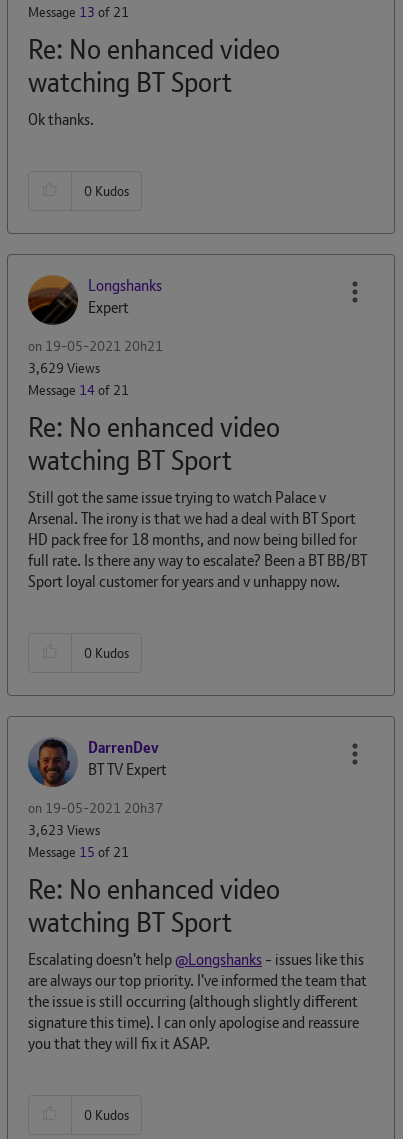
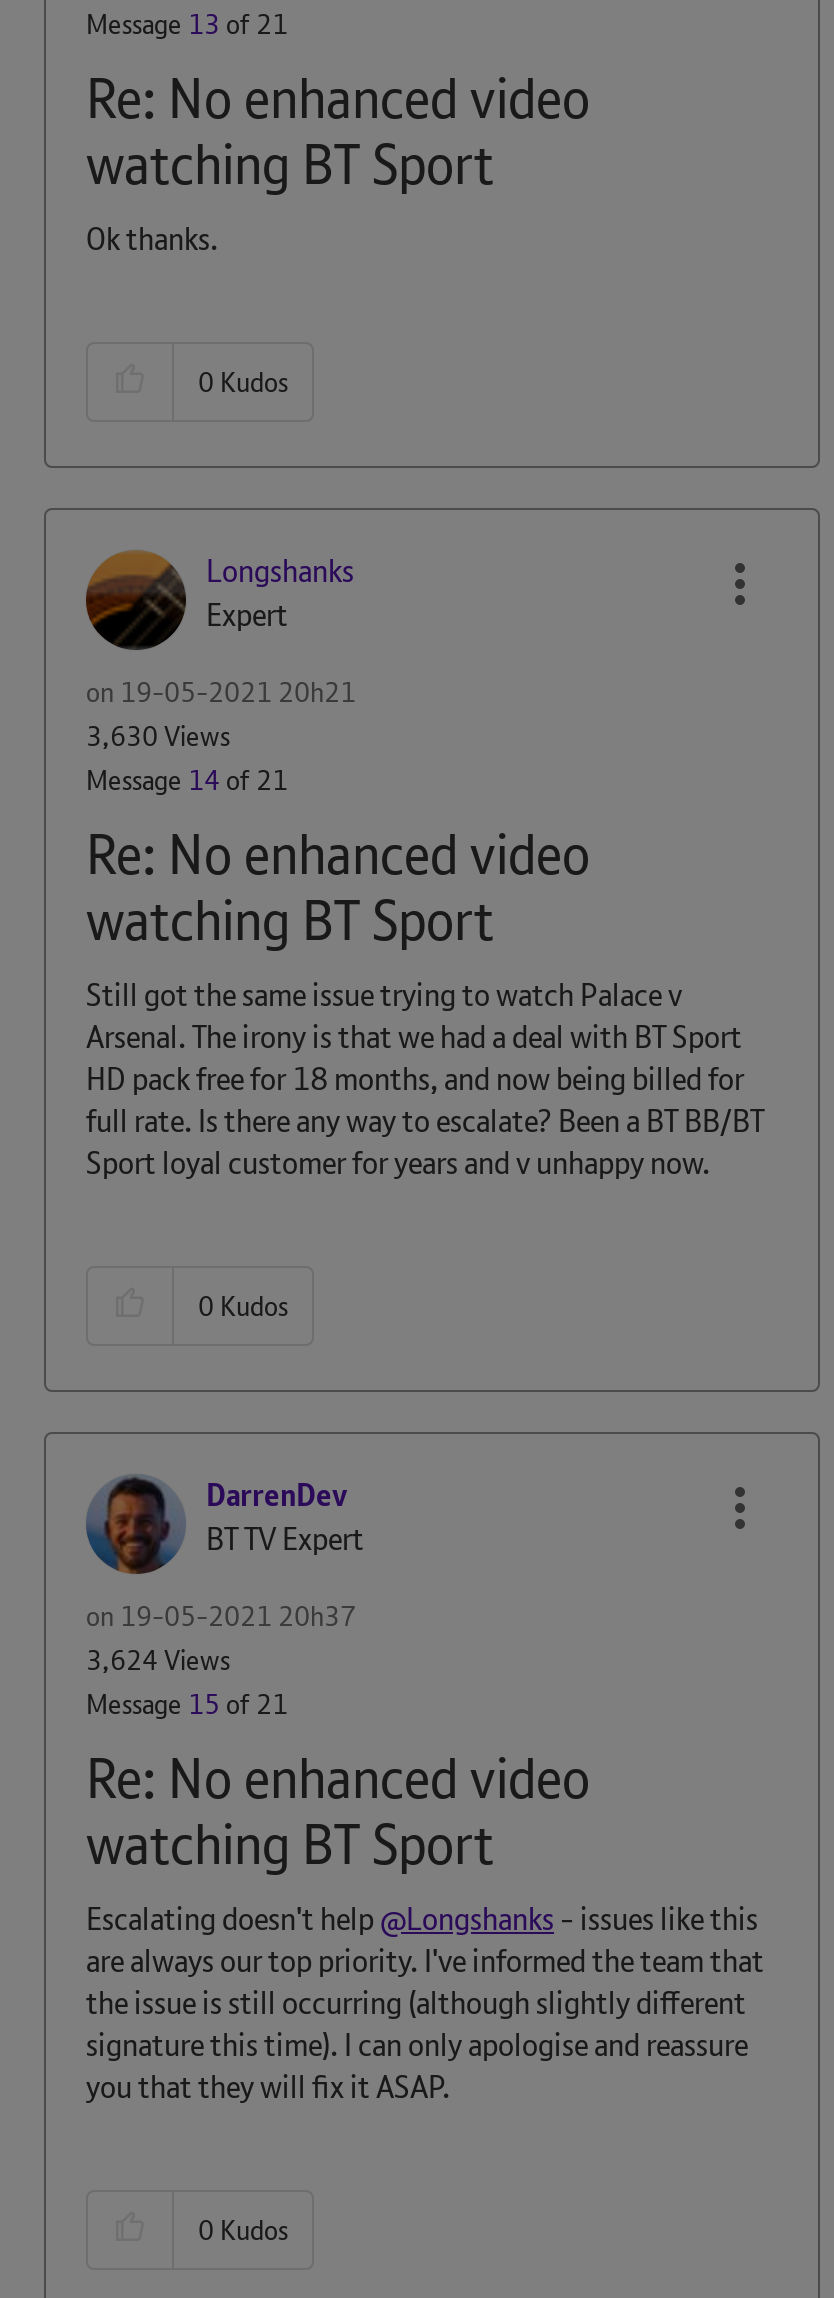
[28,359,100,377] 3,629 Views -> [86,718,230,754] 3,630 Views
[28,821,100,839] 3,623 Views -> [86,1642,230,1678] 3,624 Views

